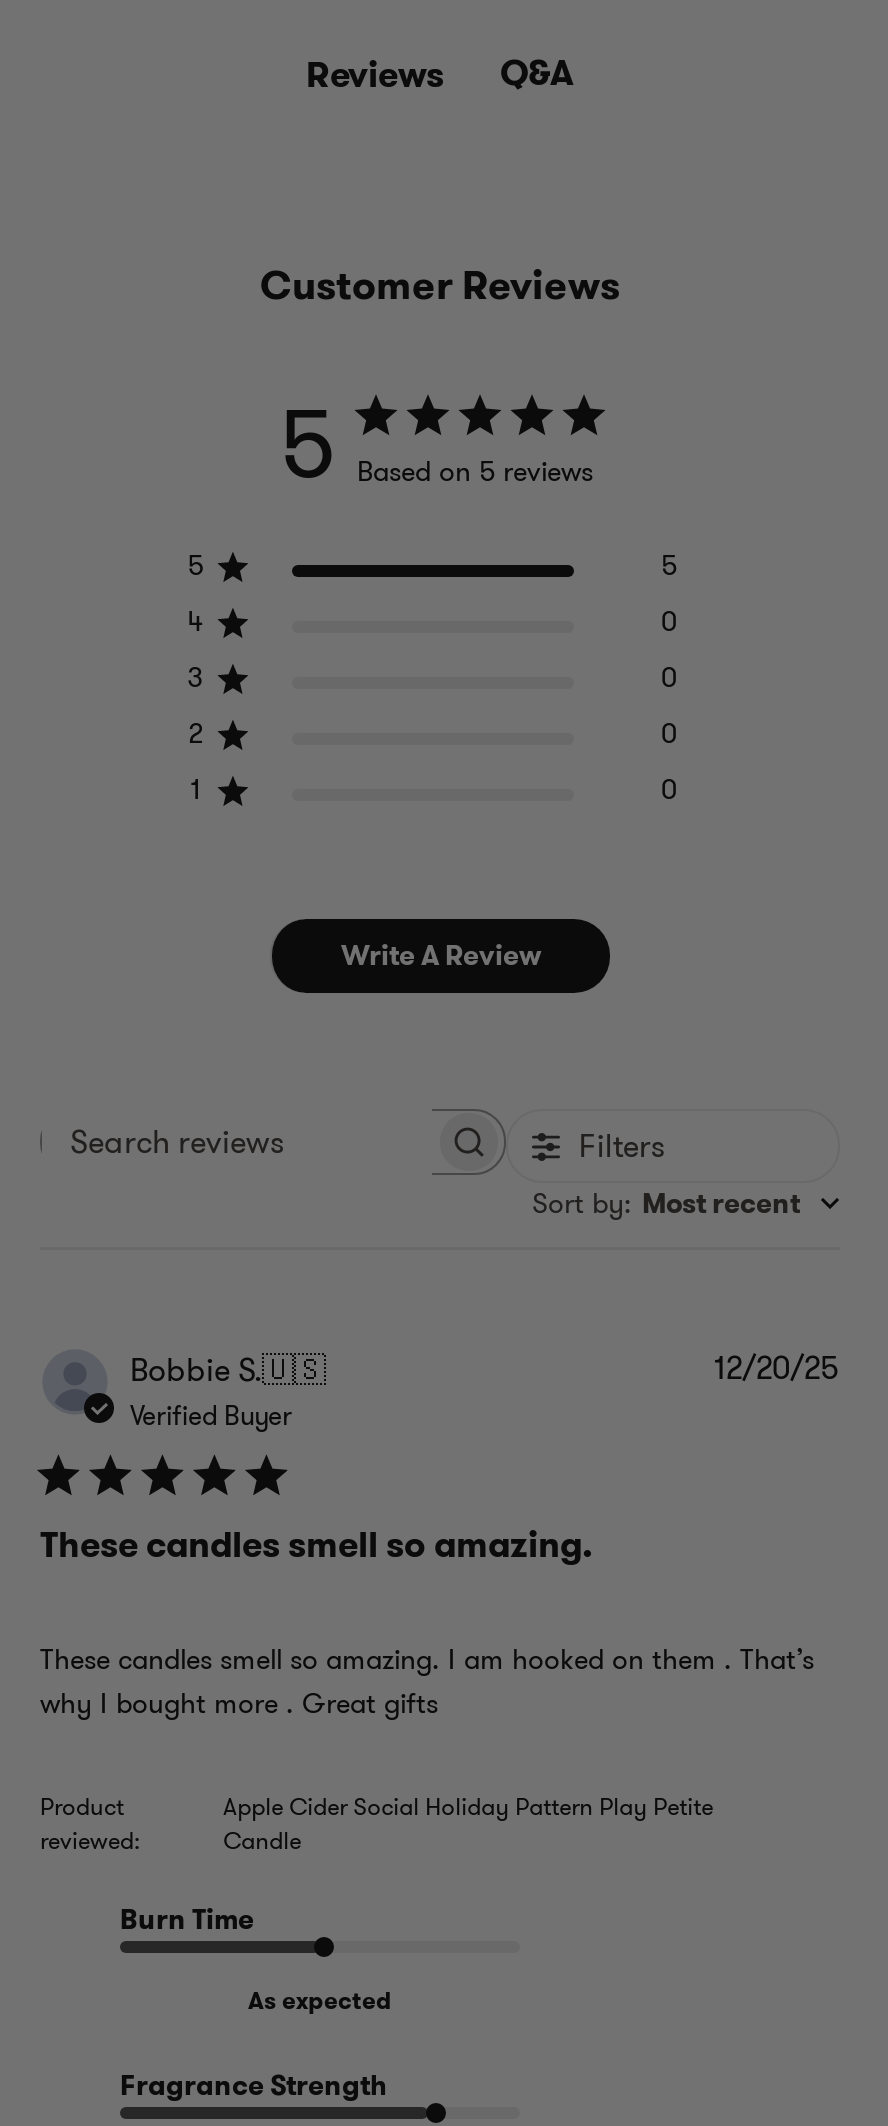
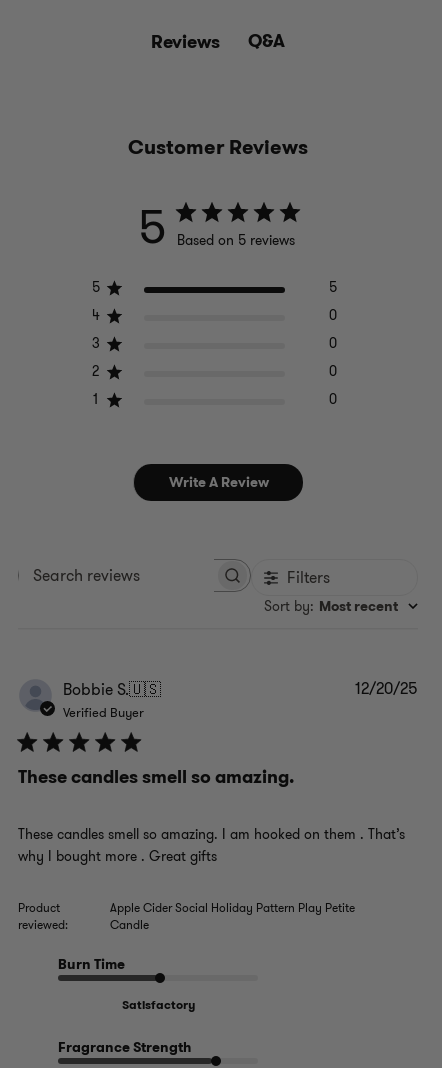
[248,1983,392,2017] As expected -> [121,996,194,1013] Satisfactory

